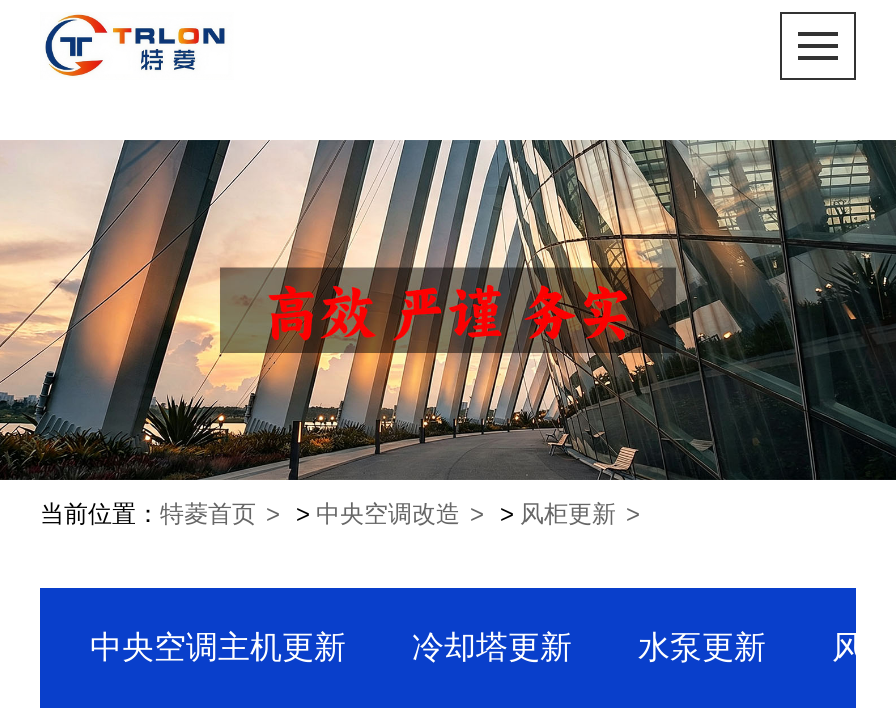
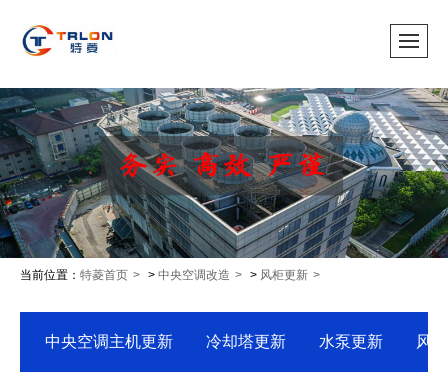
[6,138,890,482] [image] -> [3,87,445,259] [image]

